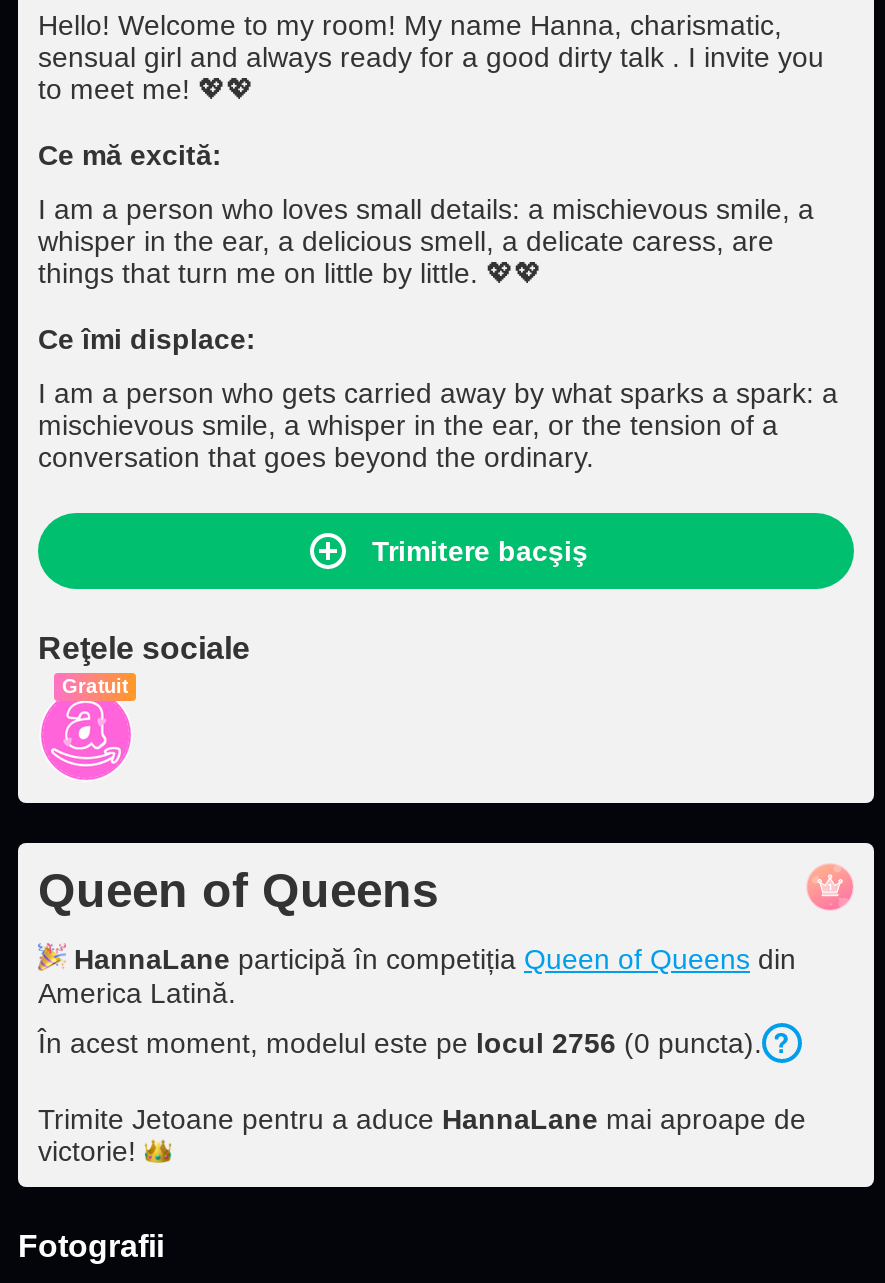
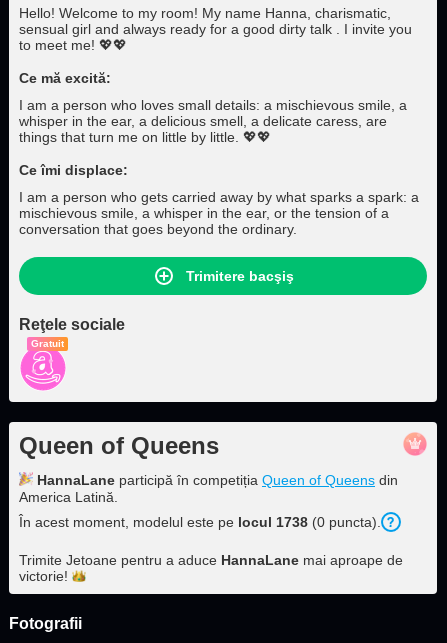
[38,1027,762,1059] În acest moment, modelul este pe locul 2756 (0 puncta). -> [19,514,381,530] În acest moment, modelul este pe locul 1738 (0 puncta).

